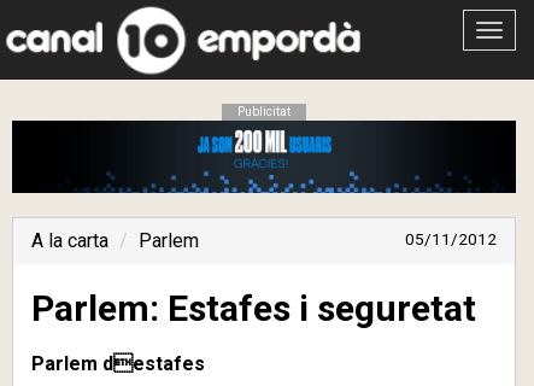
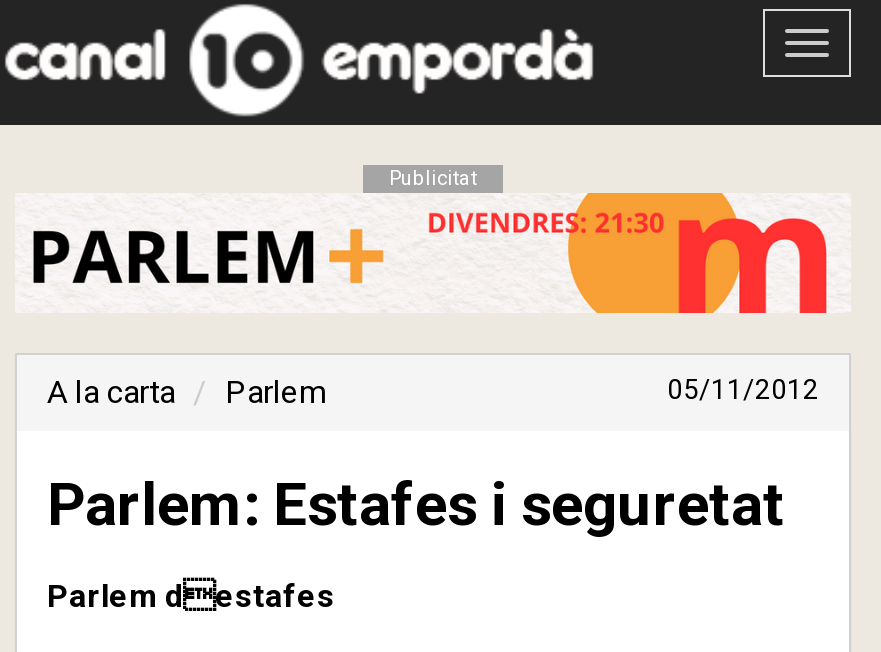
[11,119,517,194] [image] -> [15,191,851,315] [image]

